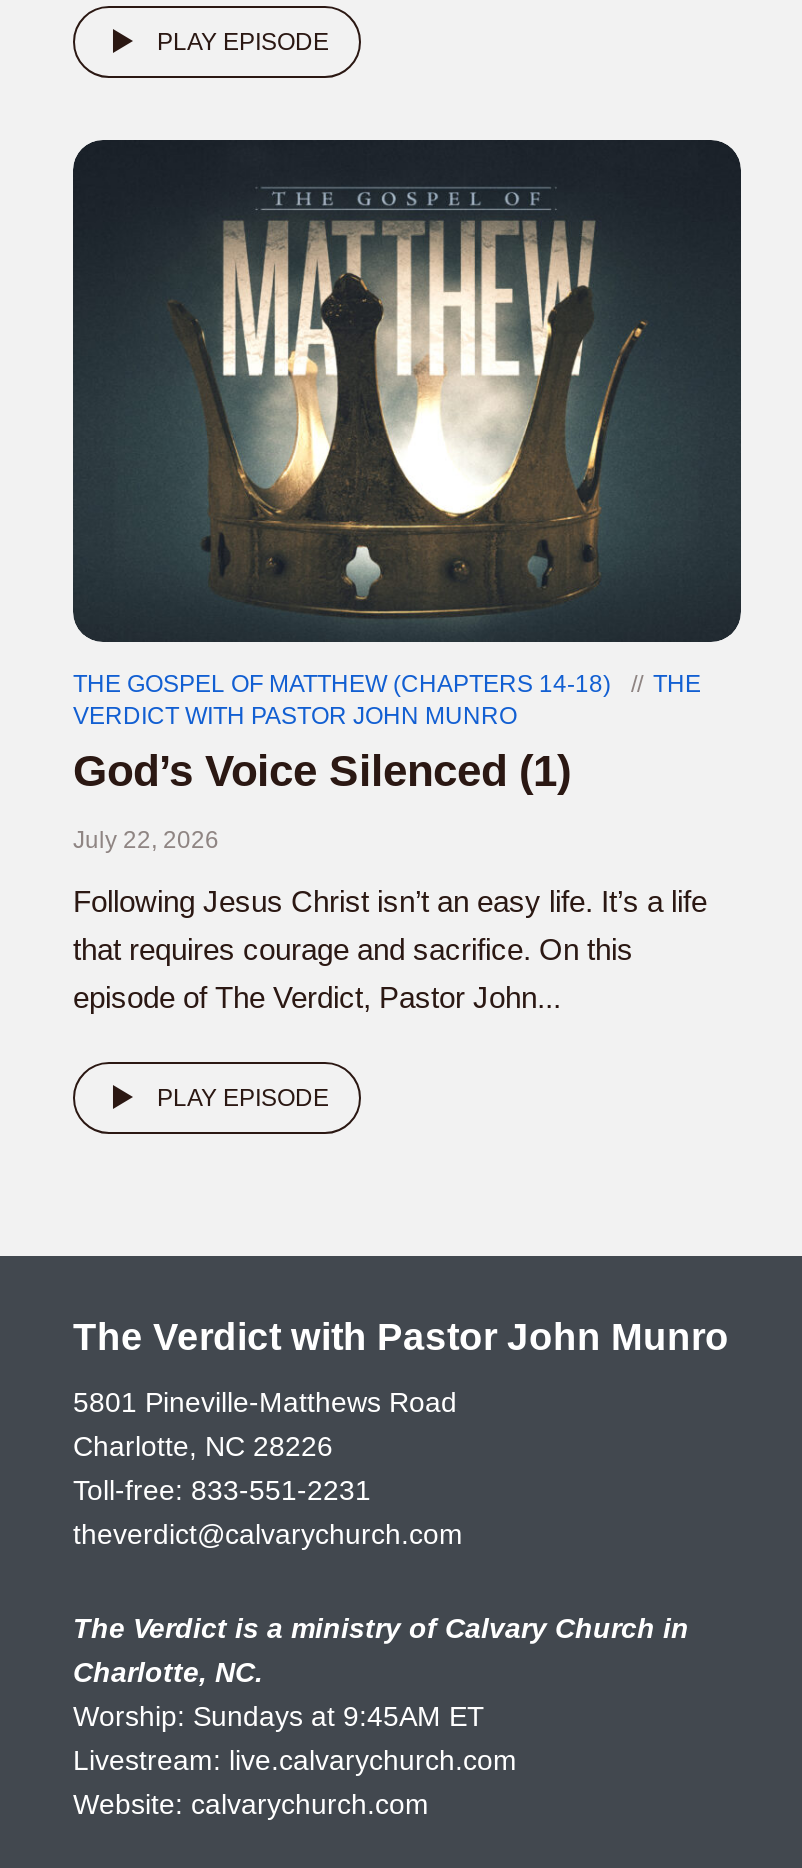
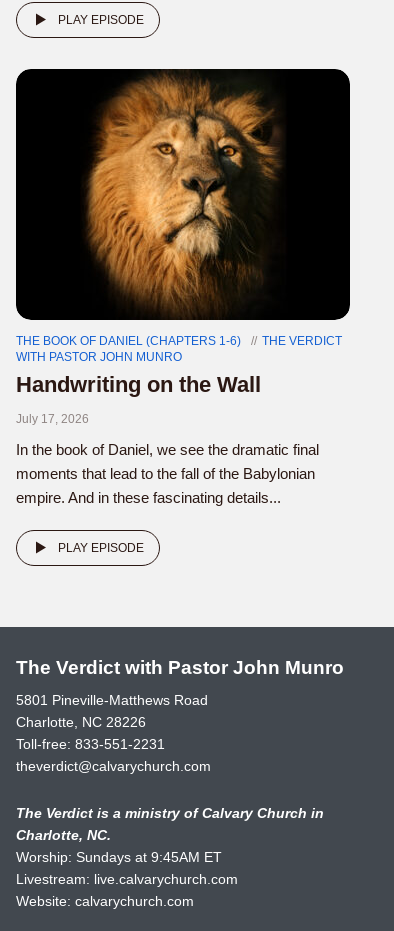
[73,137,741,796] [image] | THE GOSPEL OF MATTHEW (CHAPTERS 14-18) | THE | VERDICT WITH PASTOR JOHN MUNRO | God’s Voice Silenced (1) -> [16,68,350,397] [image] | THE BOOK OF DANIEL (CHAPTERS 1-6) | THE VERDICT | WITH PASTOR JOHN MUNRO | Handwriting on the Wall
[73,826,219,854] July 22, 2026 -> [16,412,89,426] July 17, 2026
[73,884,707,1014] Following Jesus Christ isn’t an easy life. It’s a life | that requires courage and sacrifice. On this | episode of The Verdict, Pastor John... -> [16,441,319,506] In the book of Daniel, we see the dramatic final | moments that lead to the fall of the Babylonian | empire. And in these fascinating details...

